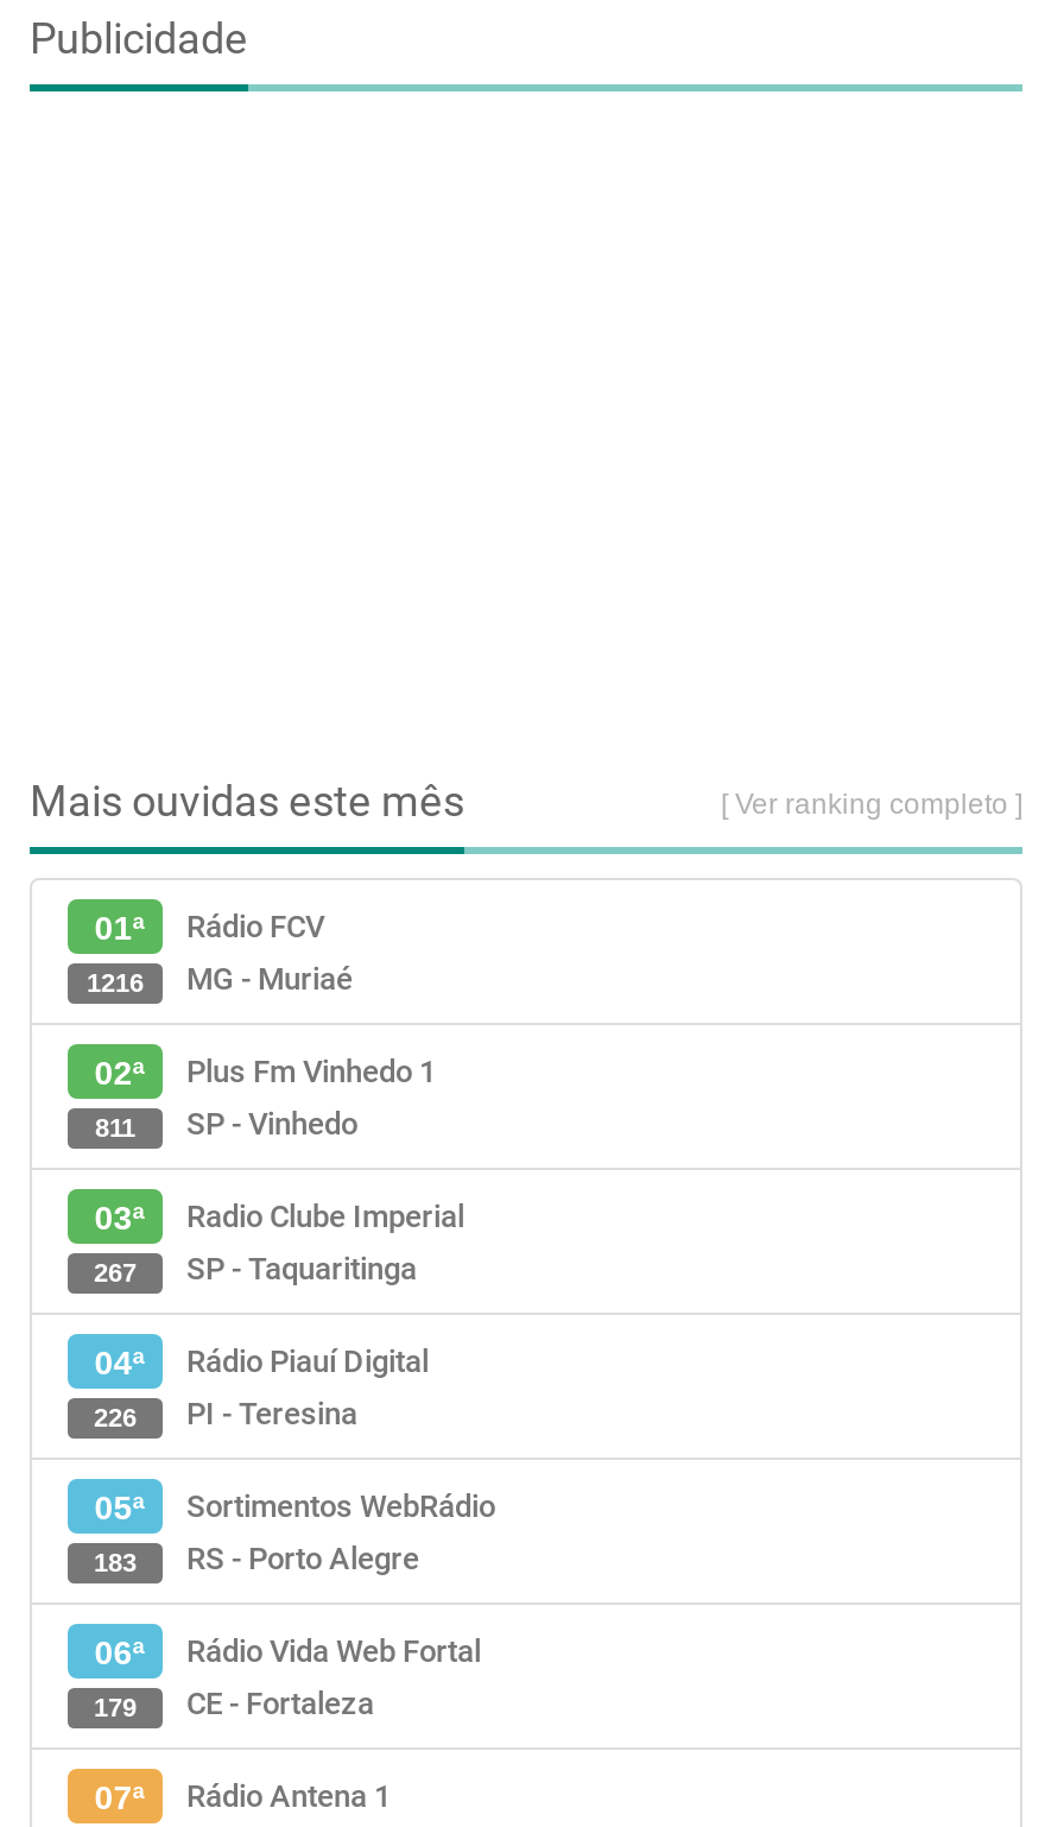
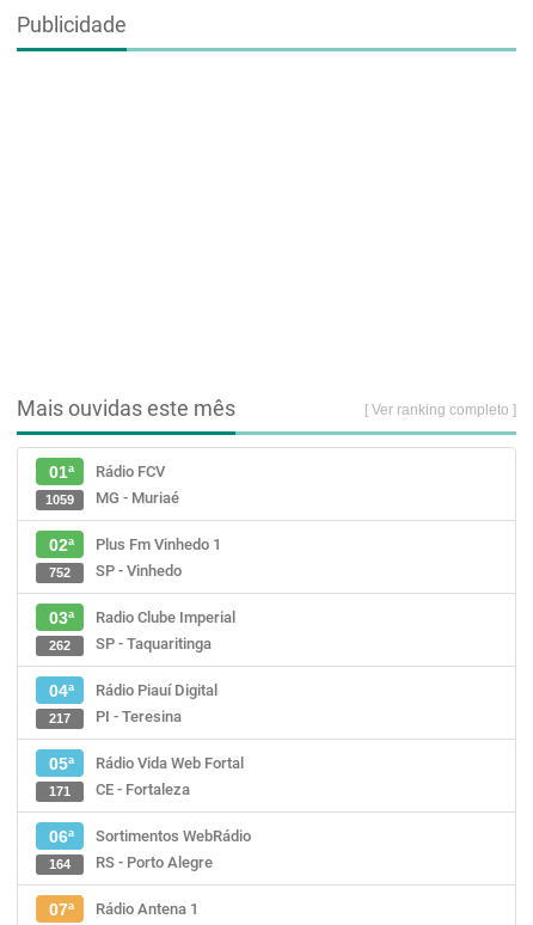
[87,961,353,997] 1216 MG - Muriaé -> [45,489,179,507] 1059 MG - Muriaé
[95,1106,357,1142] 811 SP - Vinhedo -> [49,562,182,580] 752 SP - Vinhedo
[94,1251,417,1287] 267 SP - Taquaritinga -> [49,635,212,653] 262 SP - Taquaritinga
[94,1396,357,1431] 226 PI - Teresina -> [49,707,182,725] 217 PI - Teresina
moved [94,1488,495,1672] -> [49,827,251,871]: 06ª | Sortimentos WebRádio | RS - Porto Alegre
[94,1548,137,1576] 183 -> none
moved [186,1633,481,1721] -> [96,754,244,798]: Rádio Vida Web Fortal | CE - Fortaleza
[94,1693,137,1721] 179 -> [49,784,71,871] 171 | 164

